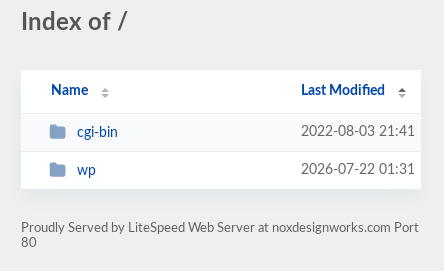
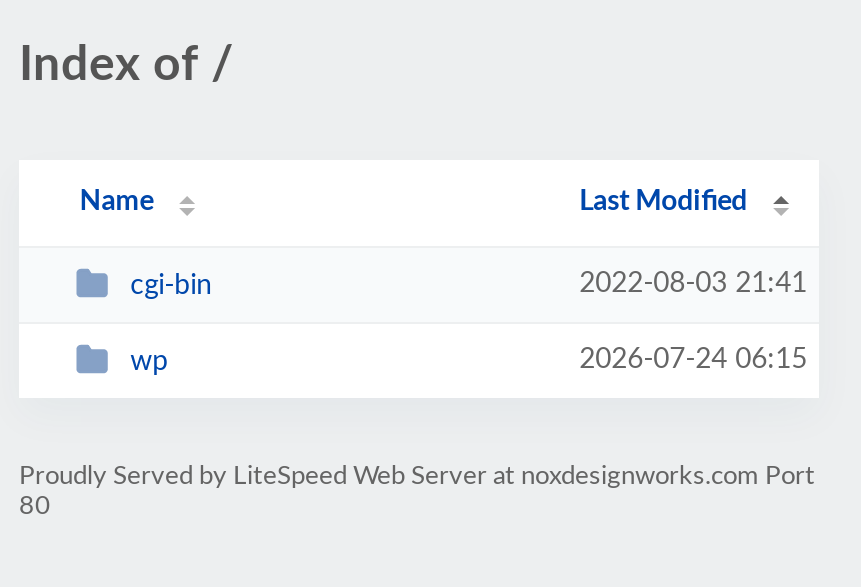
[301,163,415,177] 2026-07-22 01:31 -> [579,346,807,374] 2026-07-24 06:15

